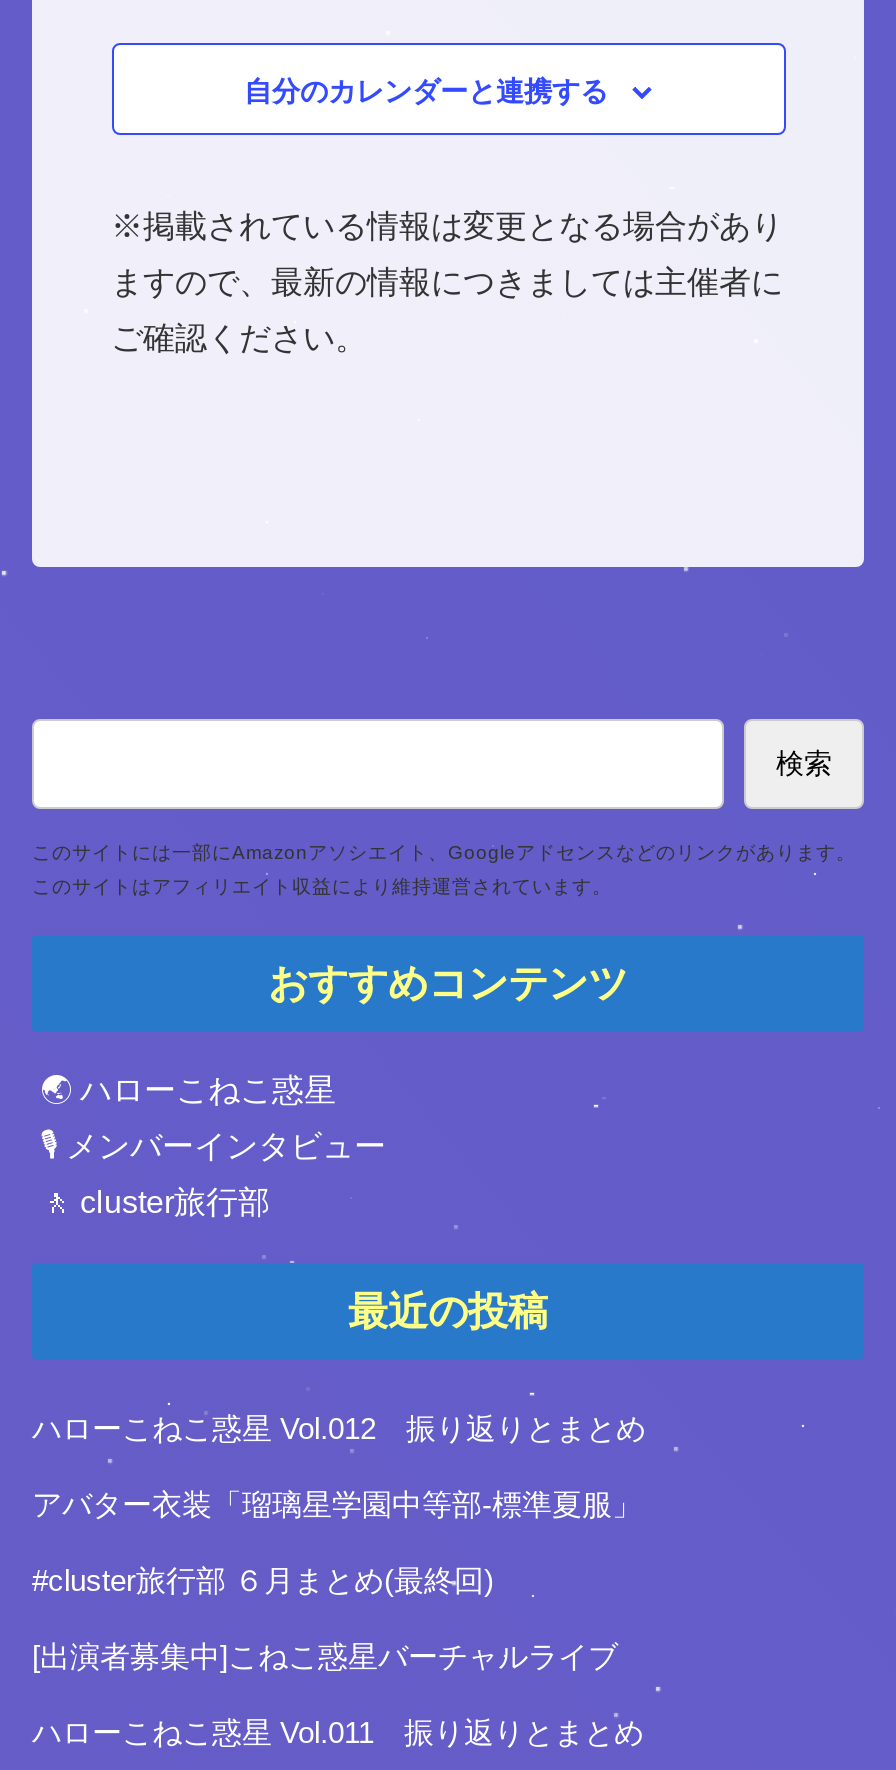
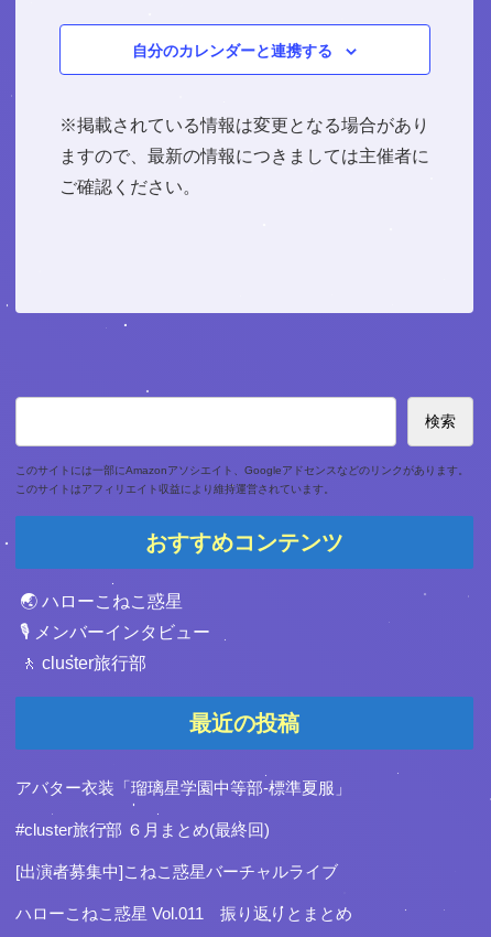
[32,1411,646,1445] ハローこねこ惑星 Vol.012 振り返りとまとめ -> none

